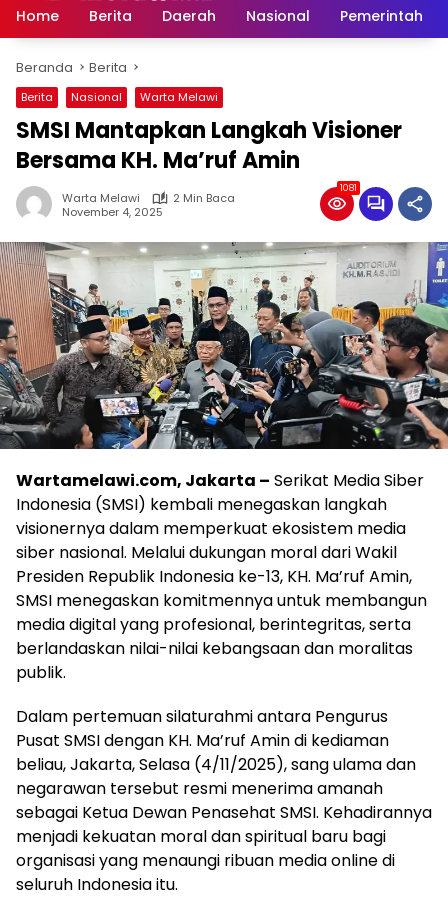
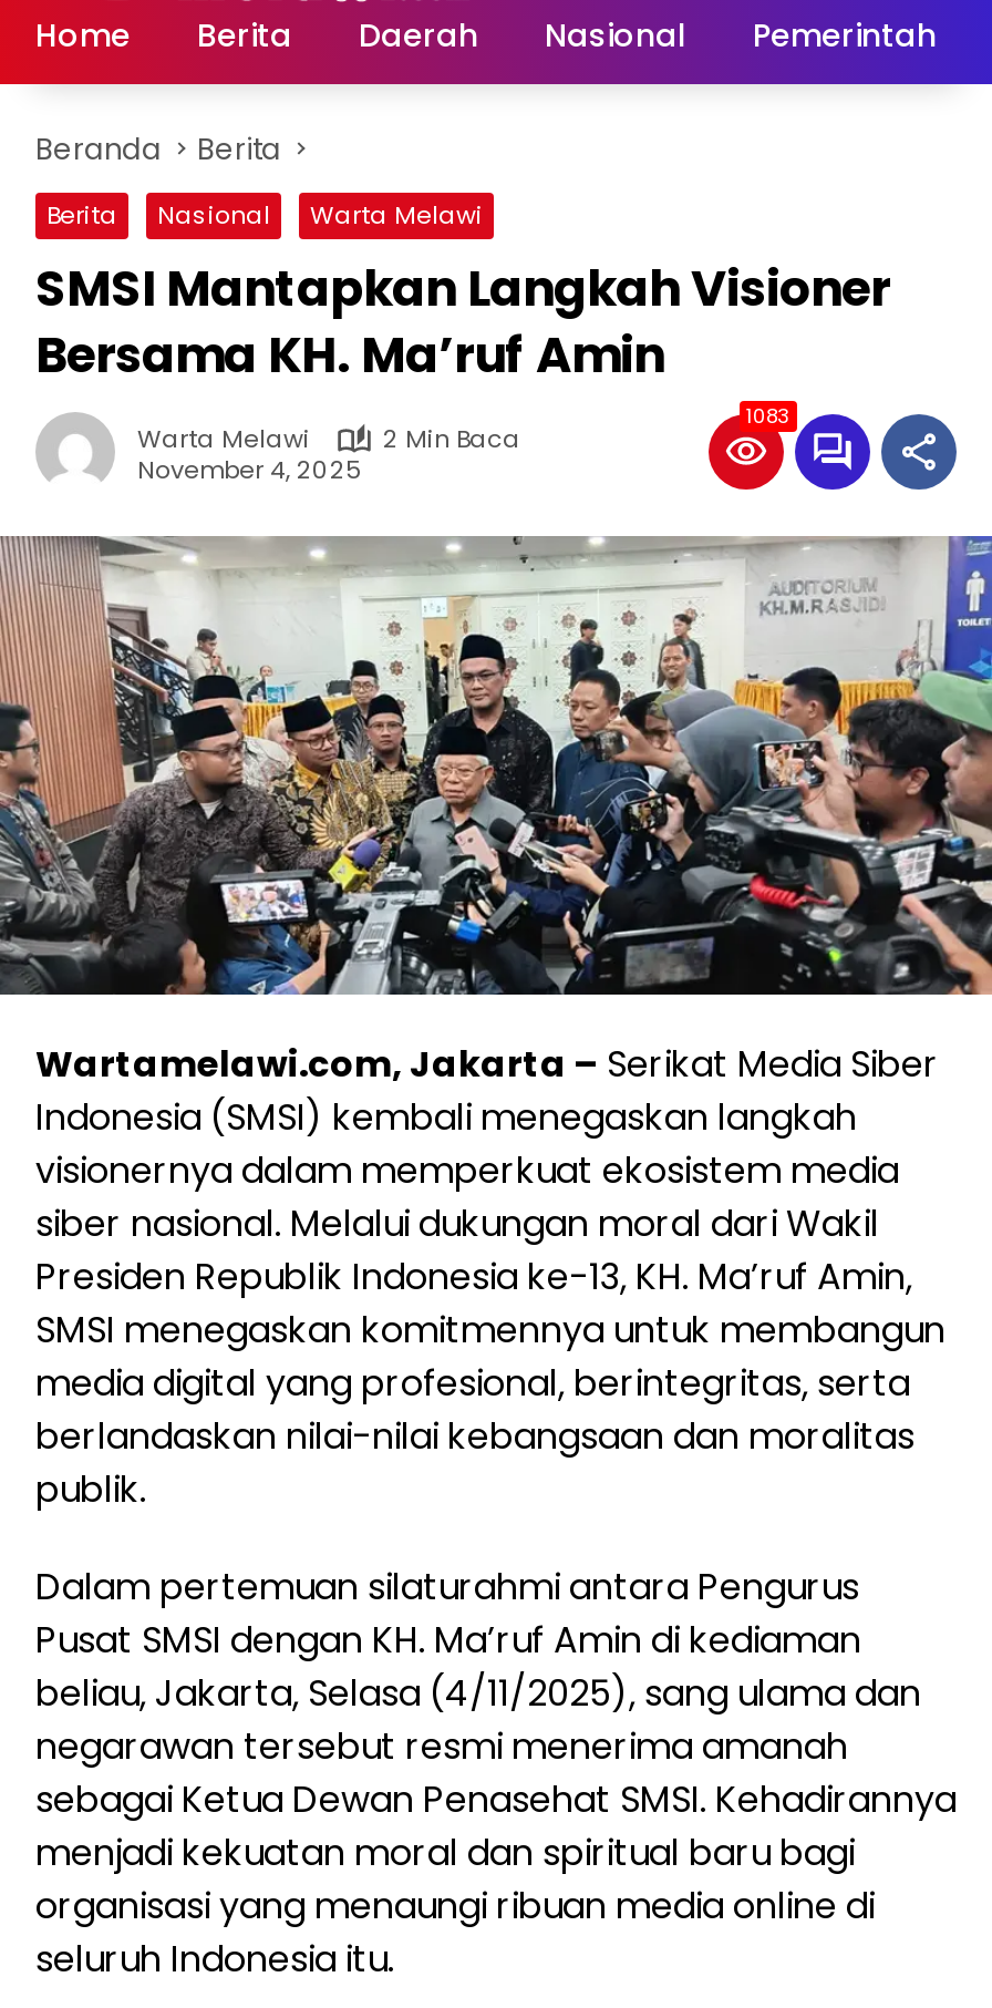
[340,182,357,194] 1081 -> [746,403,790,430] 1083

